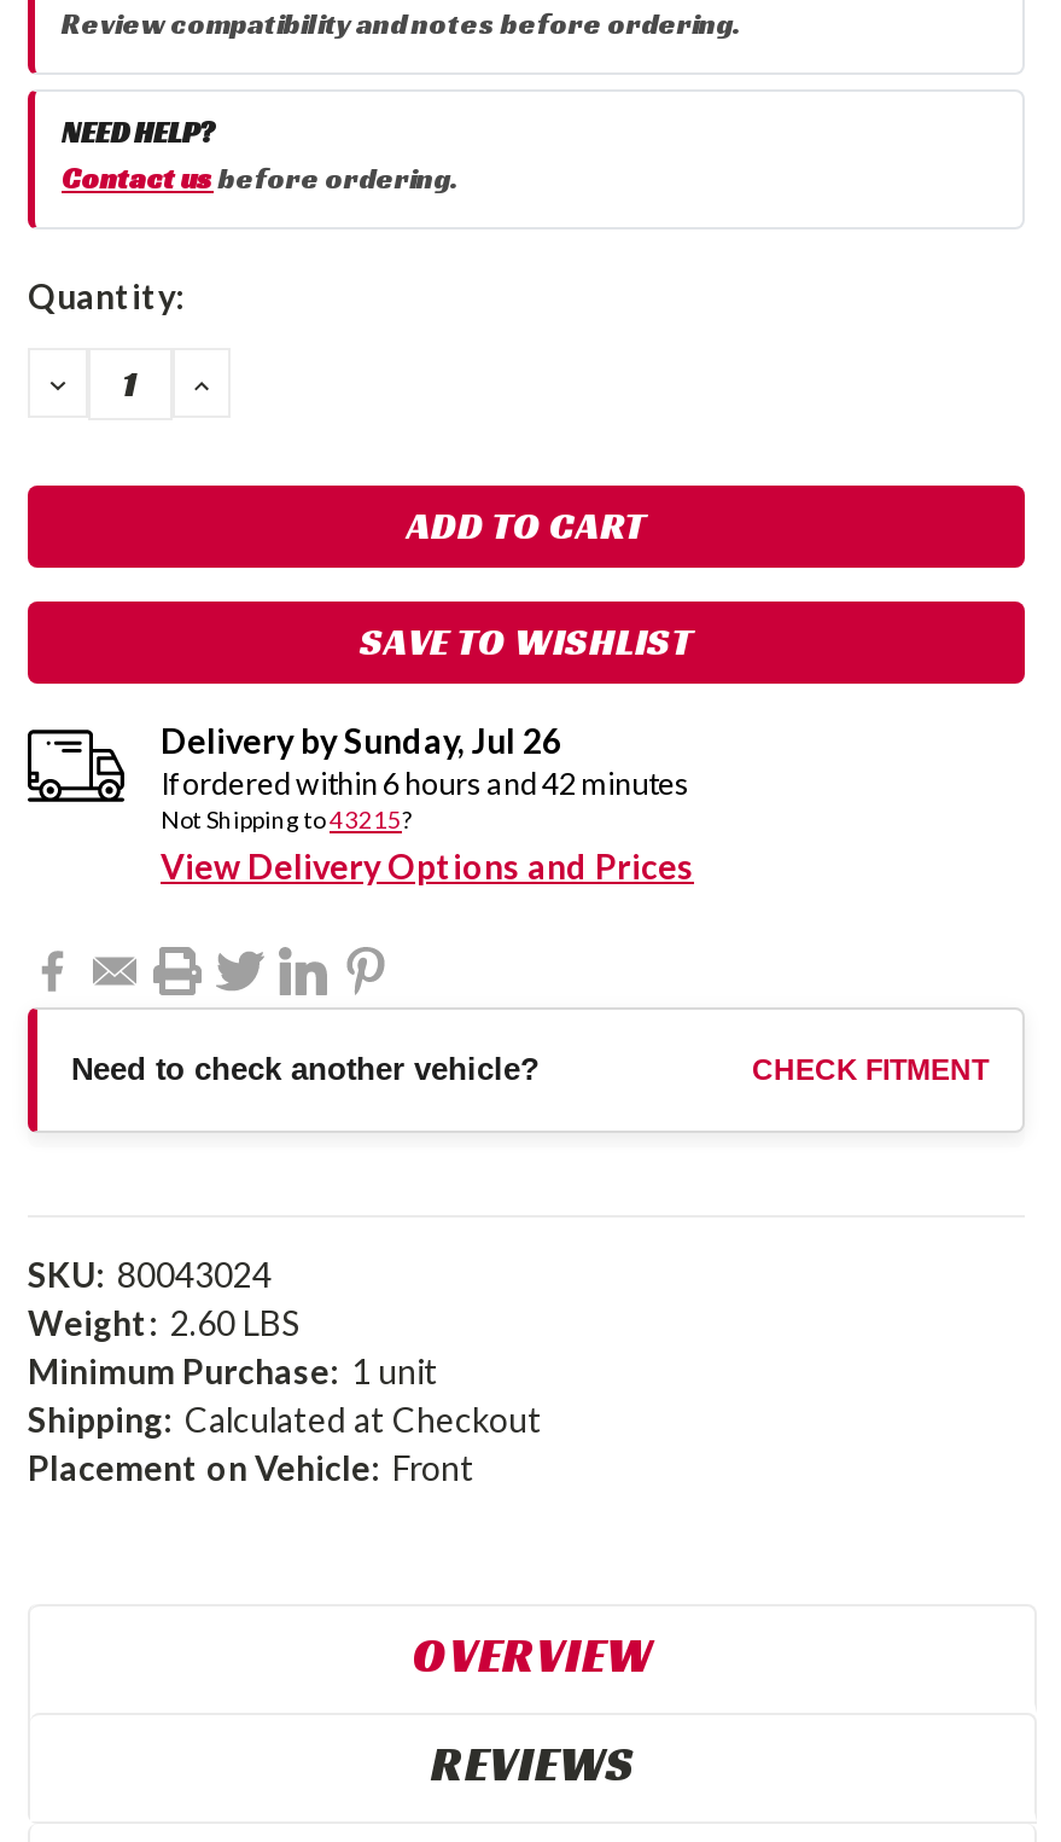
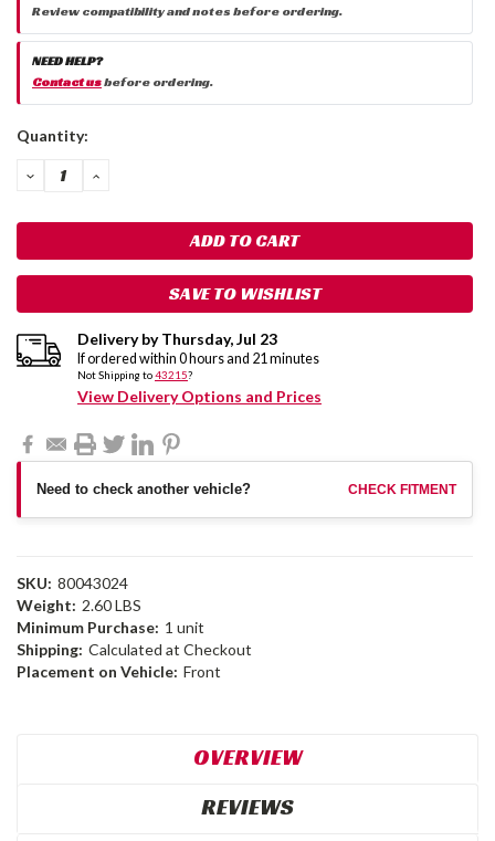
[161,721,561,762] Delivery bySunday, Jul 26 -> [77,330,277,349] Delivery byThursday, Jul 23
[161,767,689,803] If ordered within 6 hours and 42 minutes -> [77,351,319,367] If ordered within 0 hours and 21 minutes

